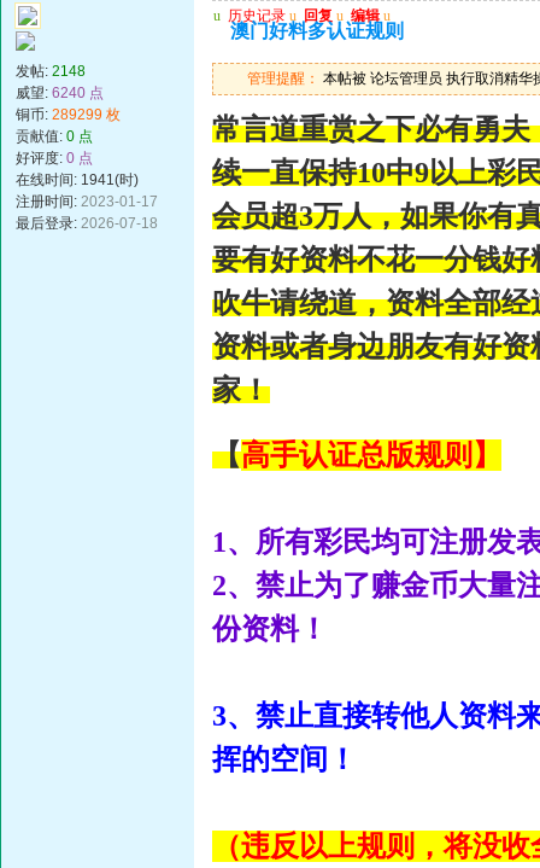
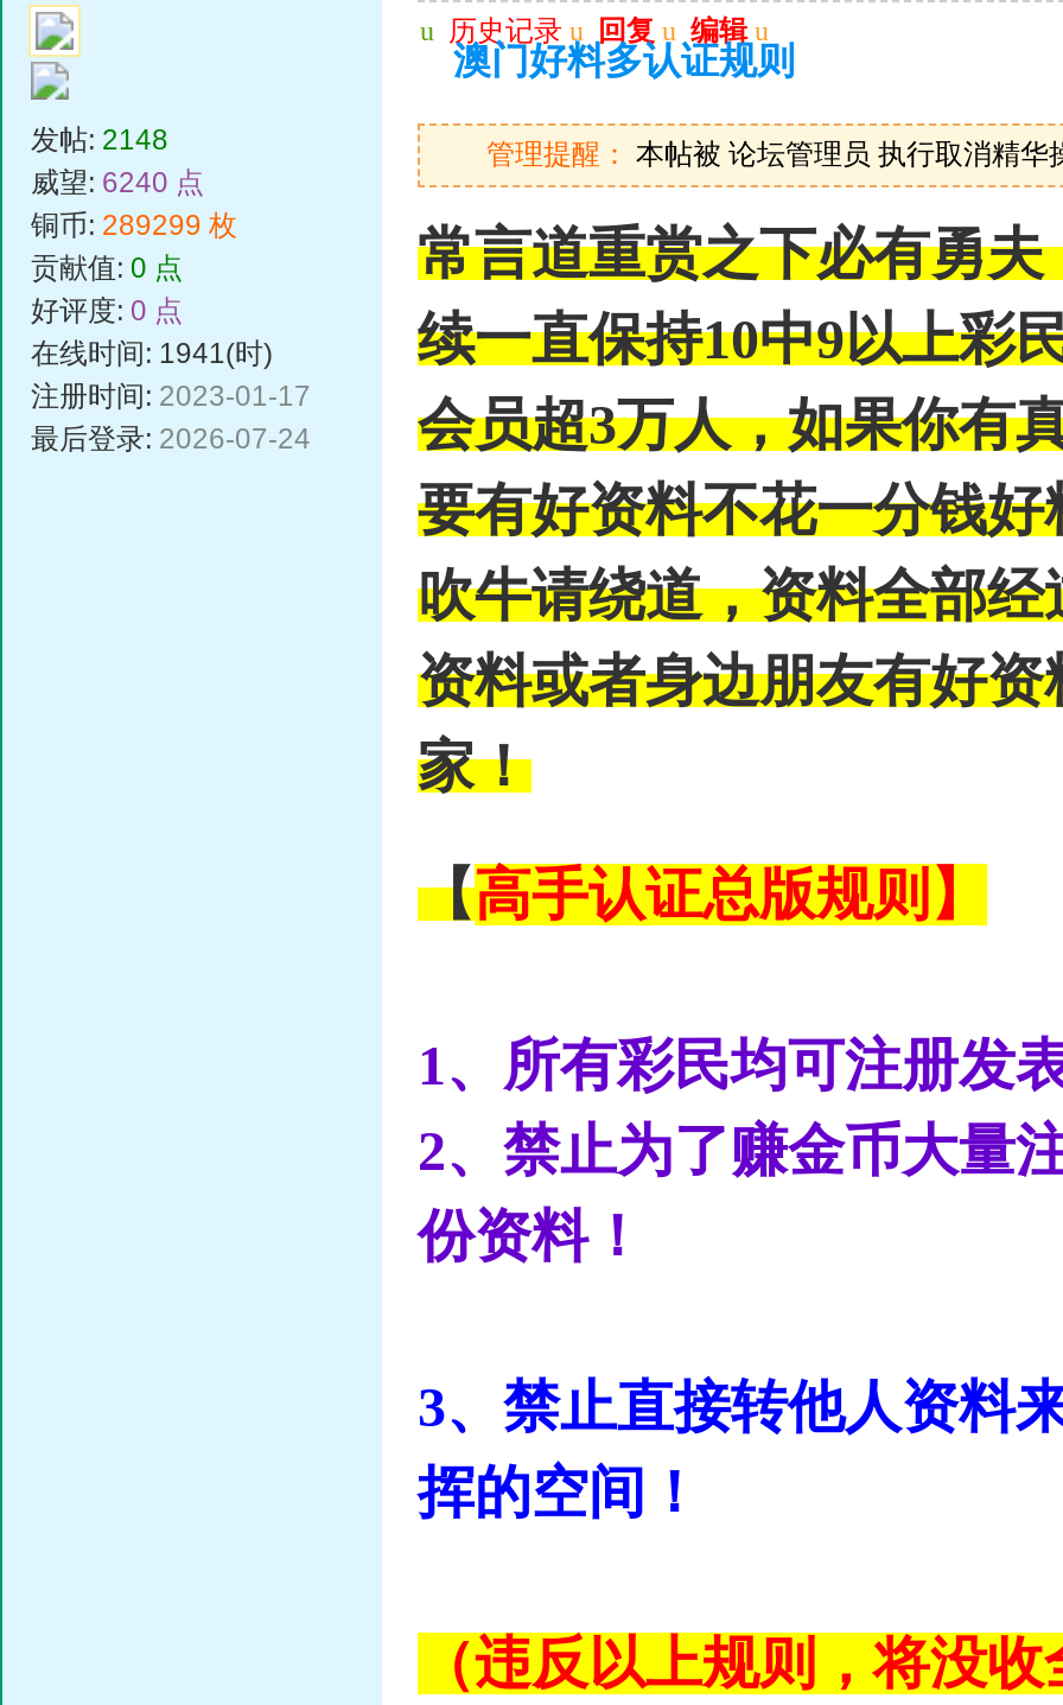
[16,215,158,232] 最后登录: 2026-07-18 -> [31,422,311,455] 最后登录: 2026-07-24

